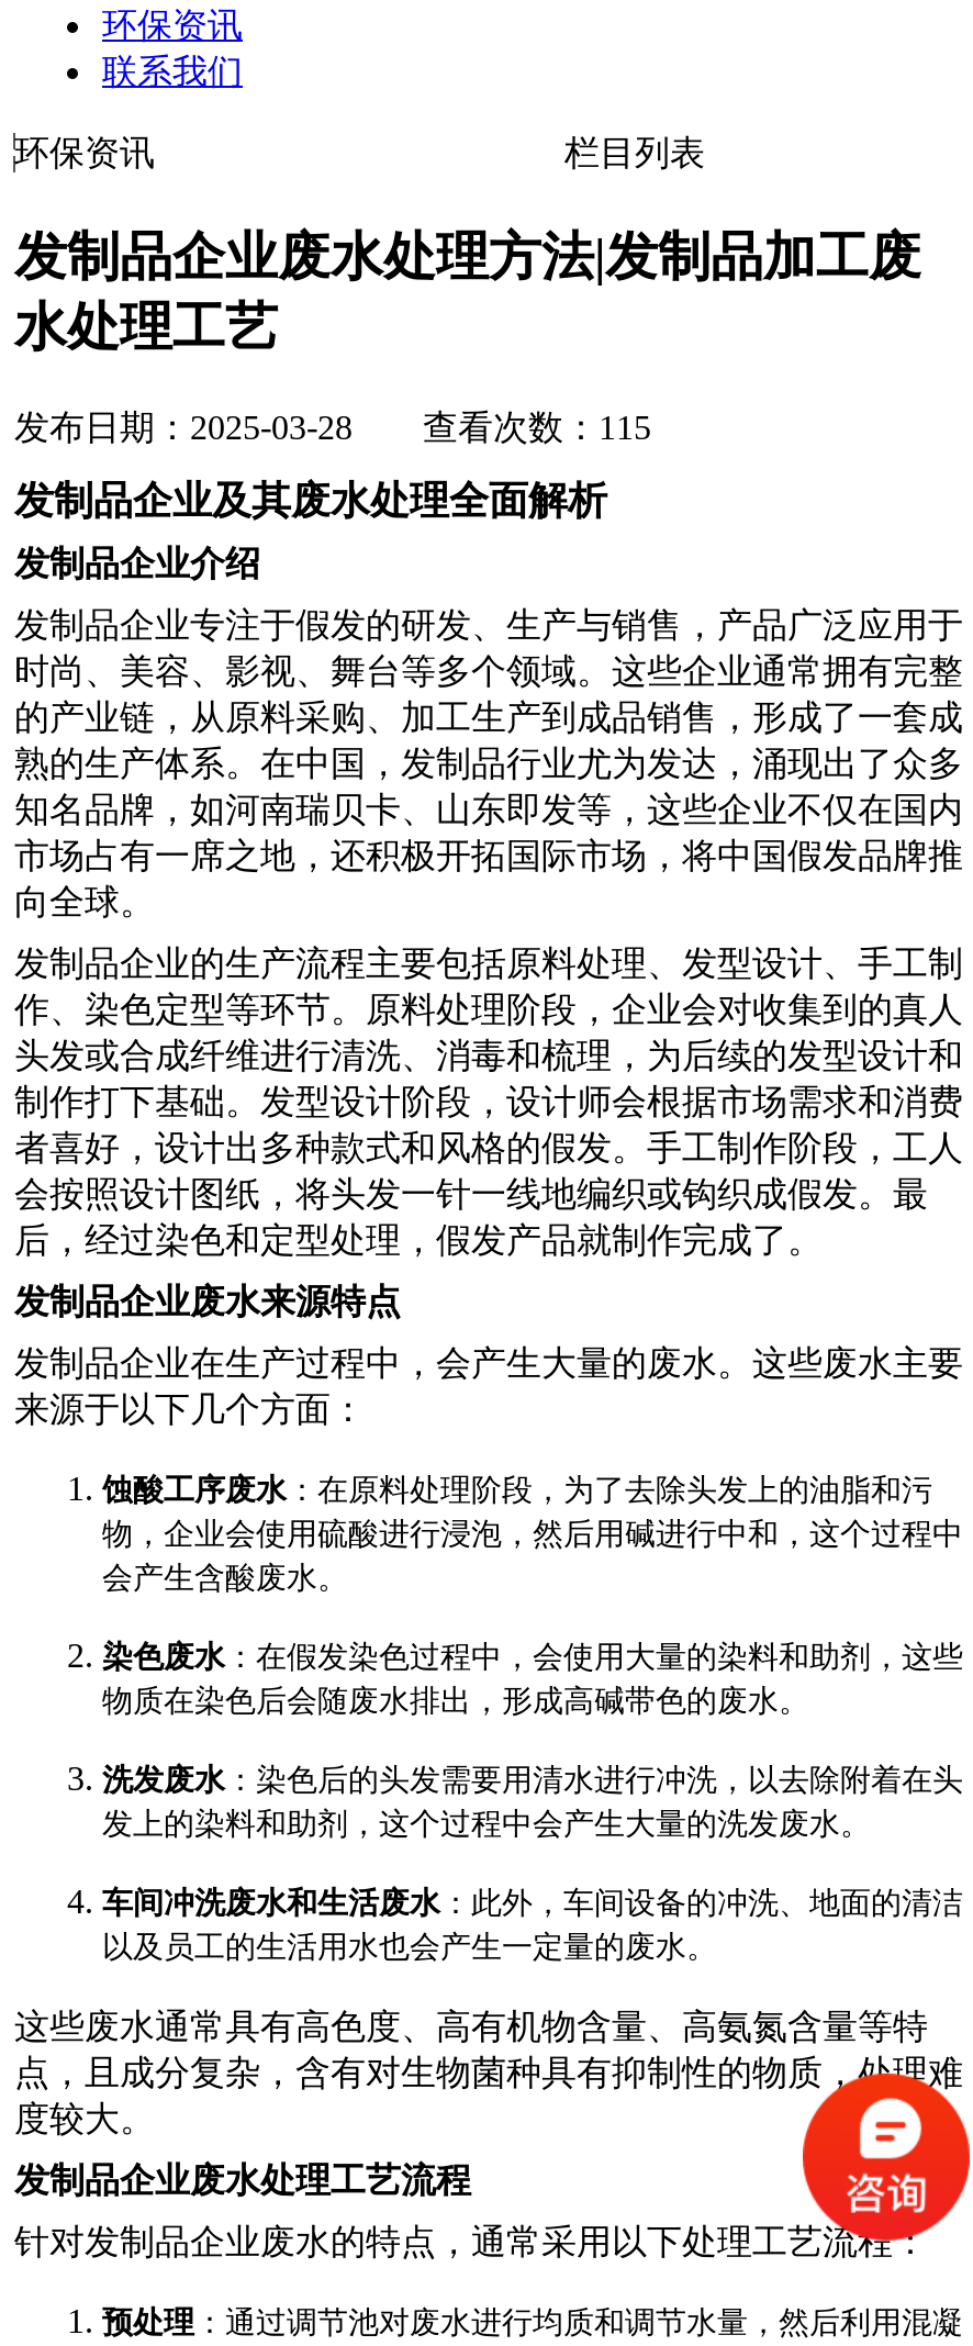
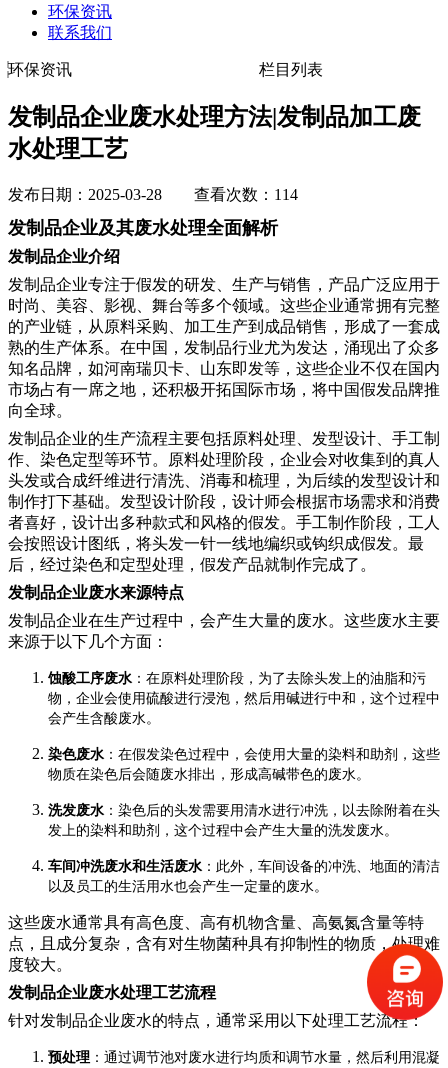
[14,408,651,445] 发布日期：2025-03-28 查看次数：115 -> [8,186,298,203] 发布日期：2025-03-28 查看次数：114

